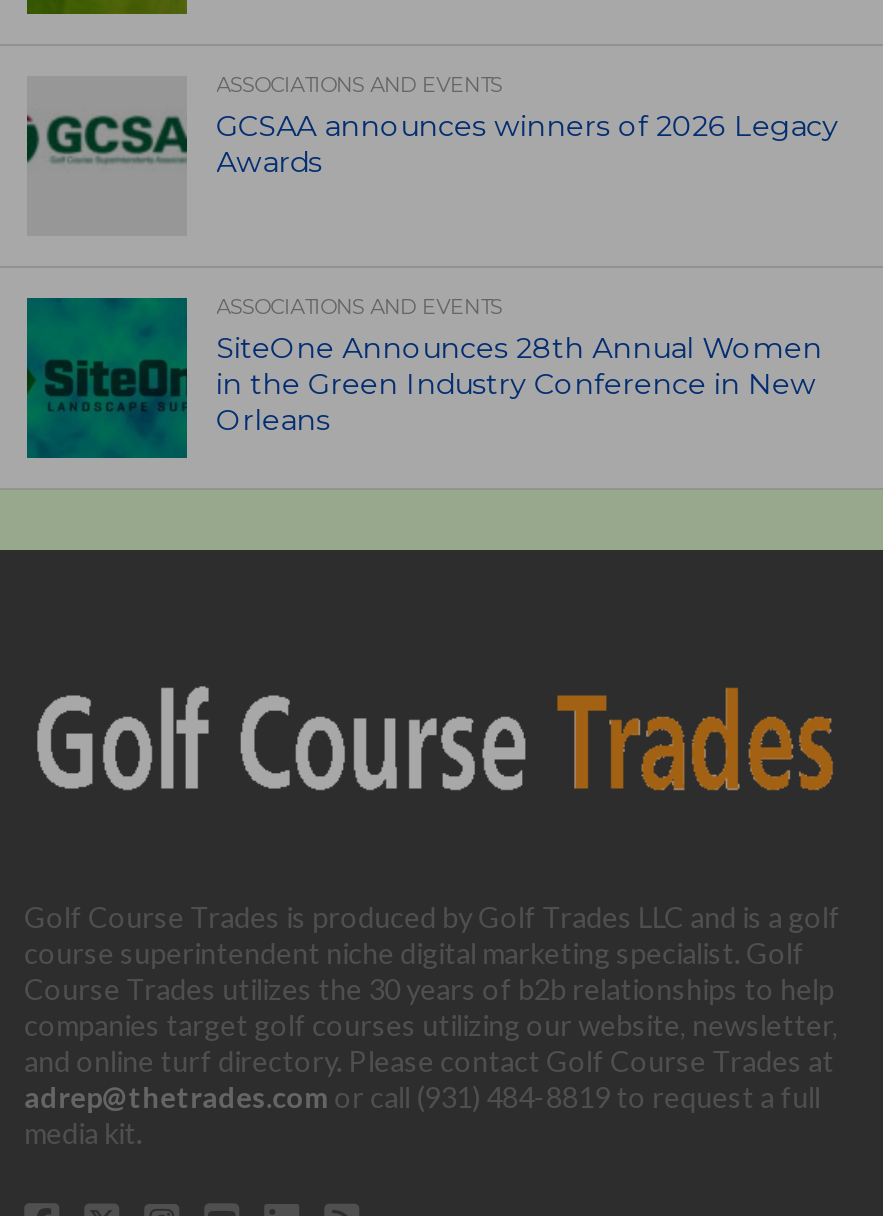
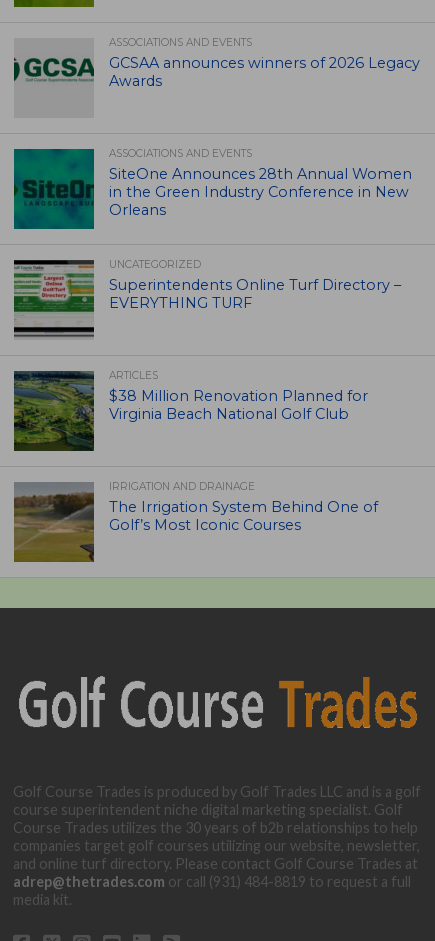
none -> [13,246,401,340] [image] | UNCATEGORIZED | Superintendents Online Turf Directory – | EVERYTHING TURF
none -> [13,369,368,452] [image] | ARTICLES | $38 Million Renovation Planned for | Virginia Beach National Golf Club
none -> [13,480,378,563] [image] | IRRIGATION AND DRAINAGE | The Irrigation System Behind One of | Golf’s Most Iconic Courses

